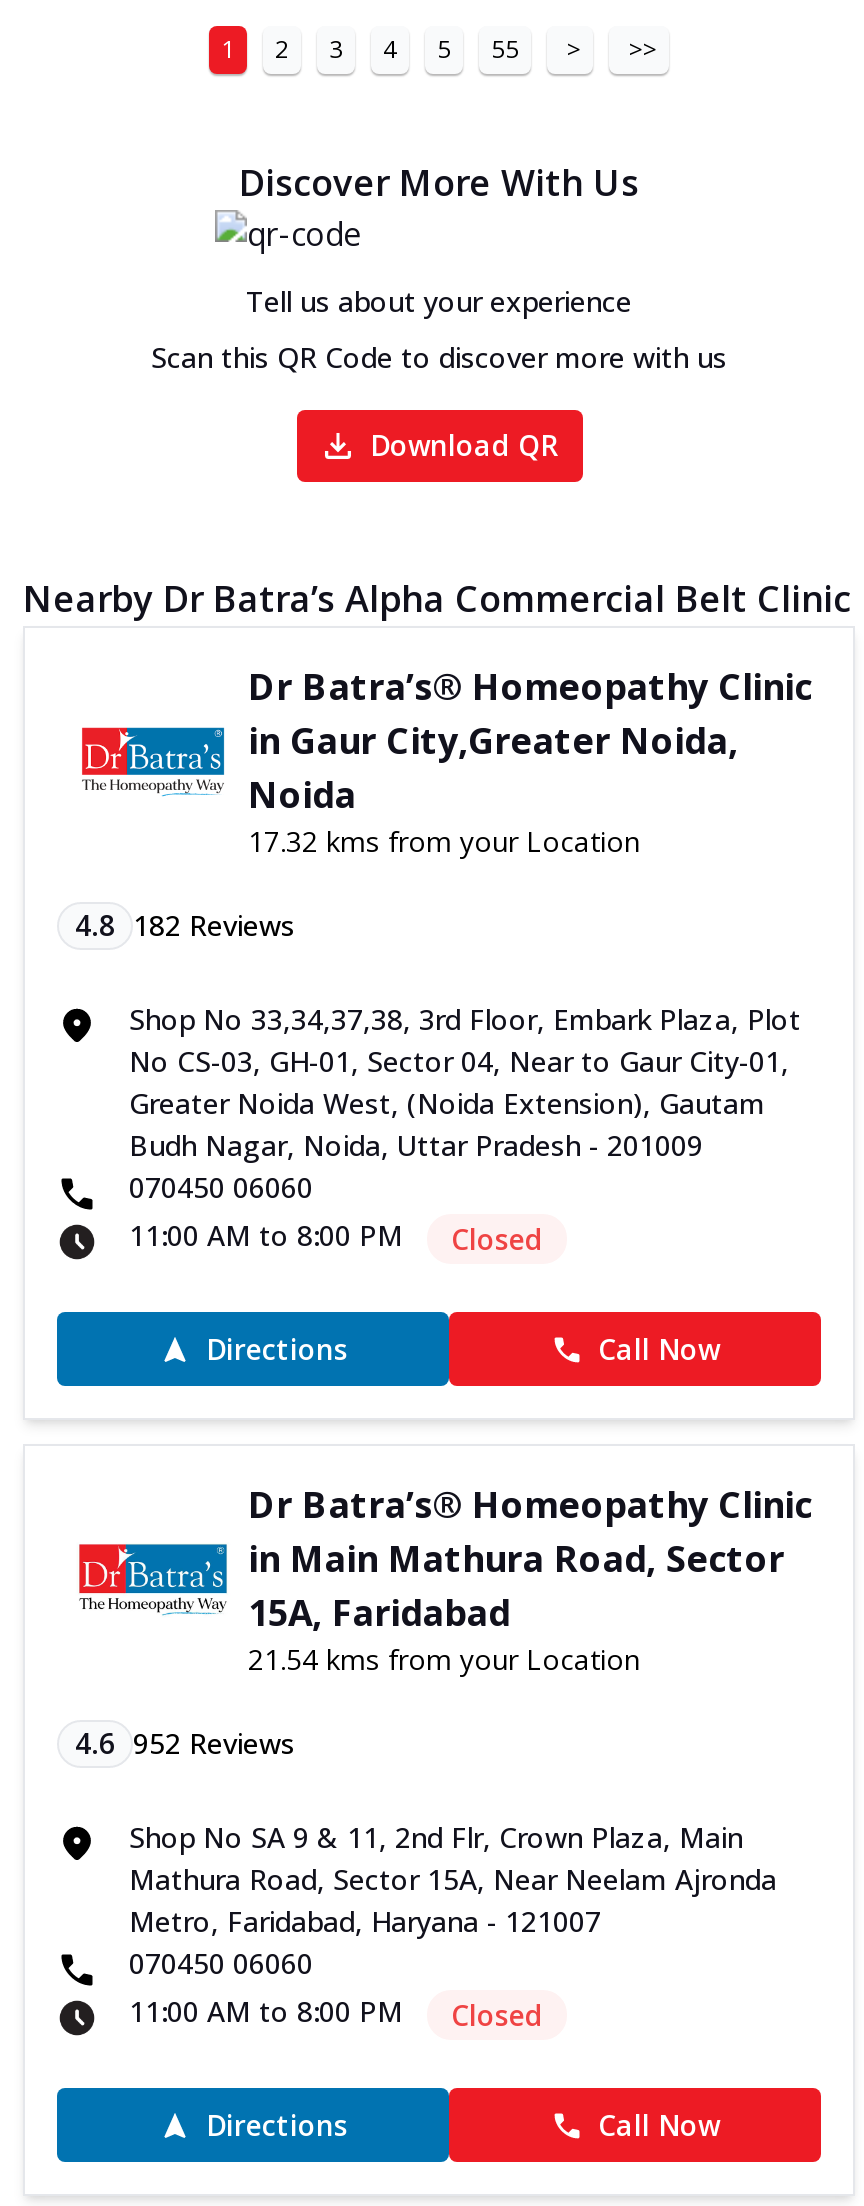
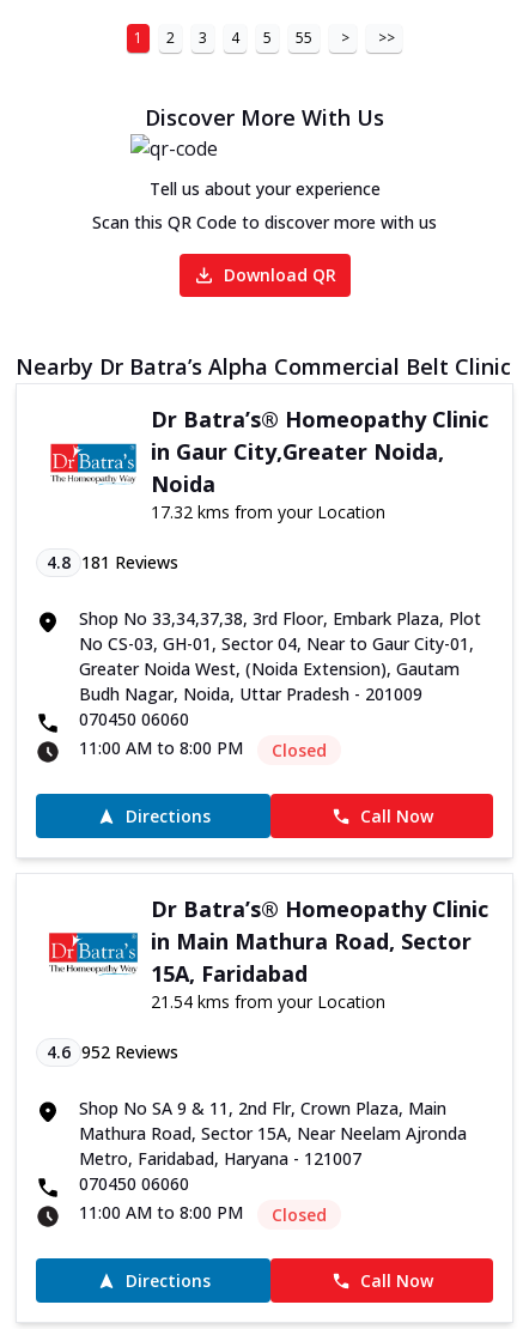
[75,907,295,945] 4.8 182 Reviews -> [47,551,178,574] 4.8 181 Reviews

